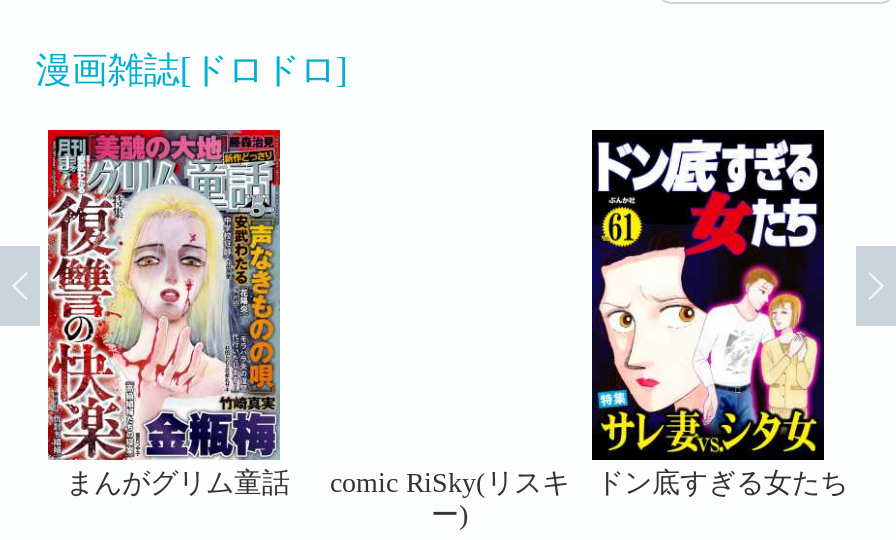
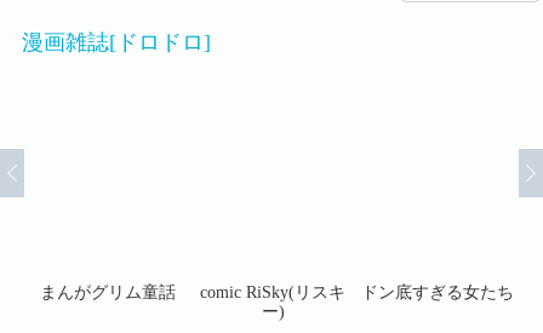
[46,128,282,462] [image] -> none
[590,128,826,462] [image] -> none

